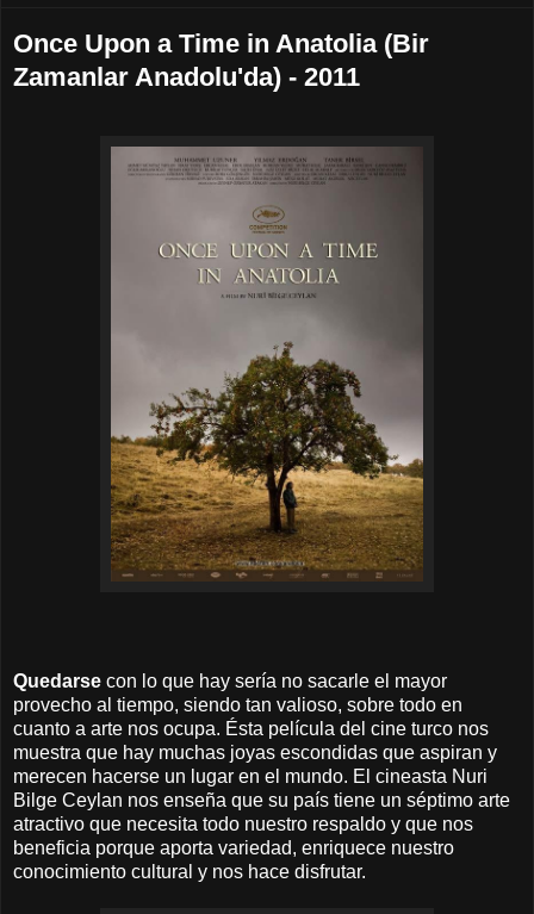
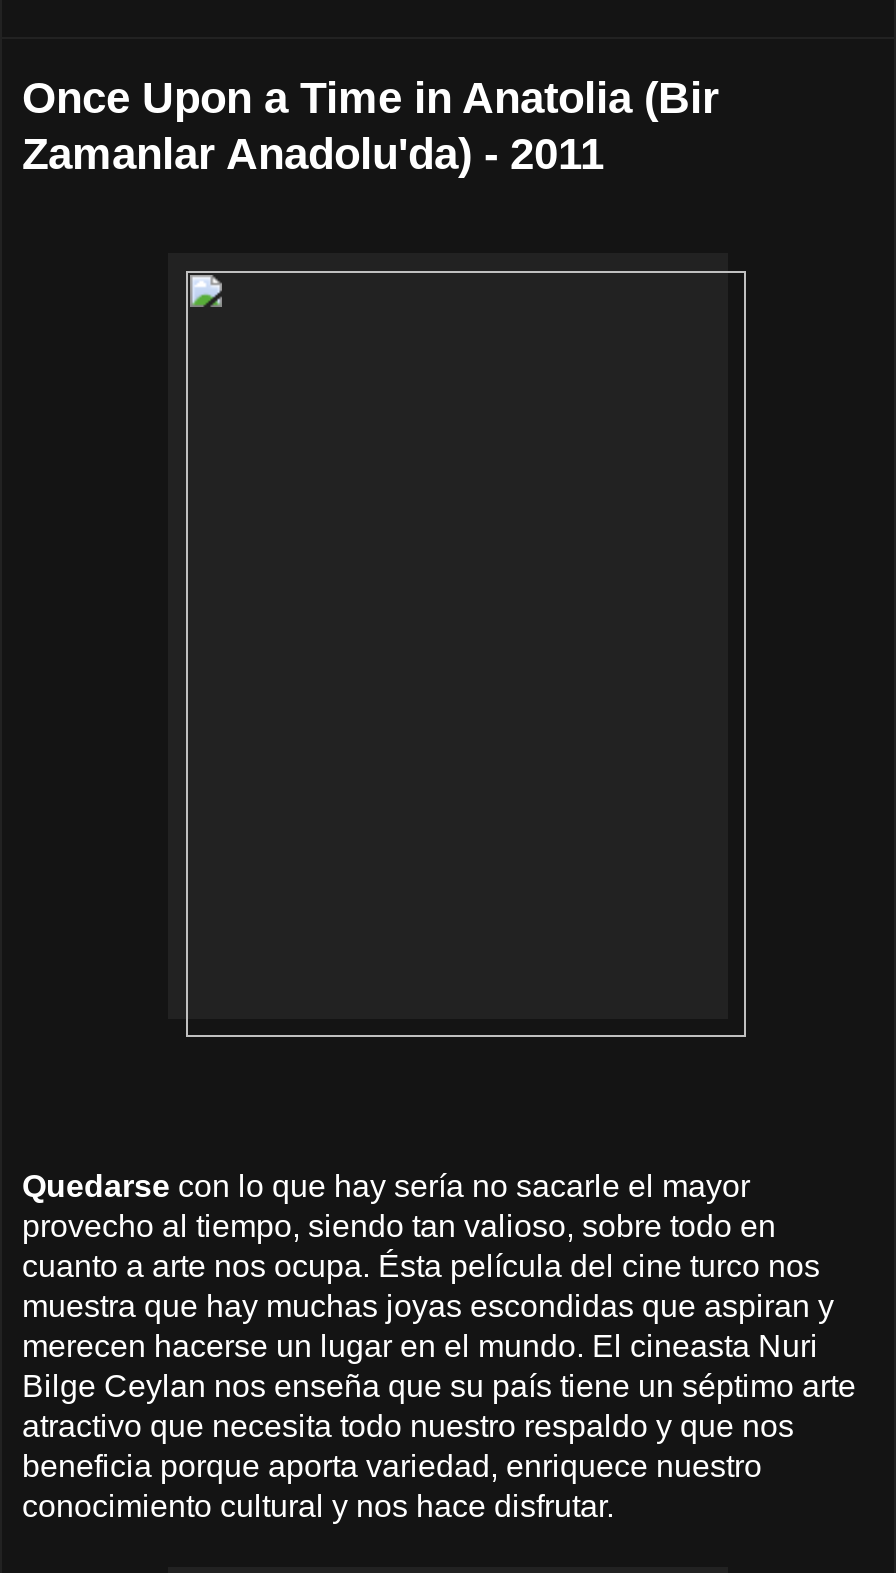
[110,147,424,590] [image] -> none

